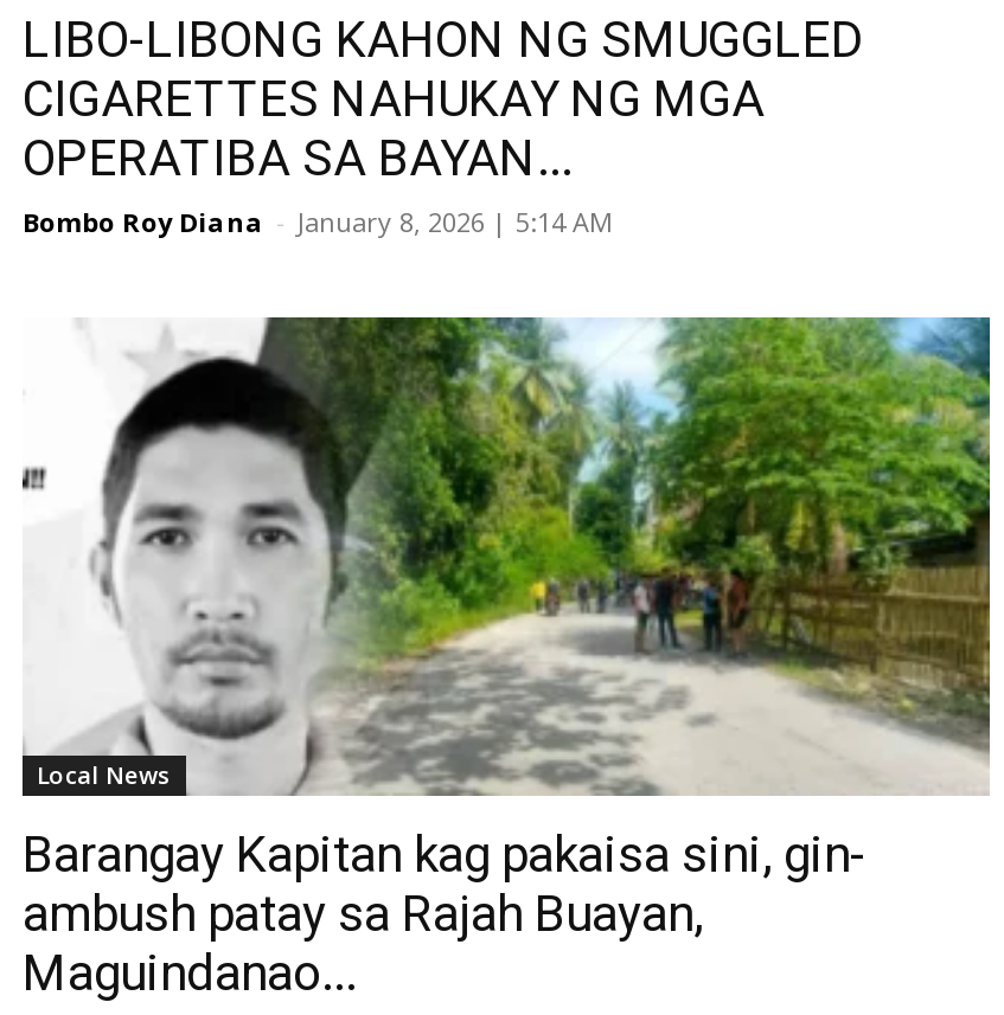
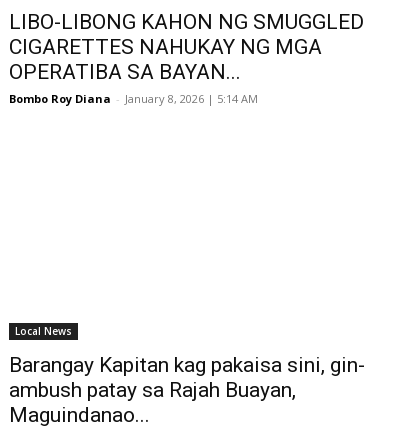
[20,314,992,797] [image] -> none

